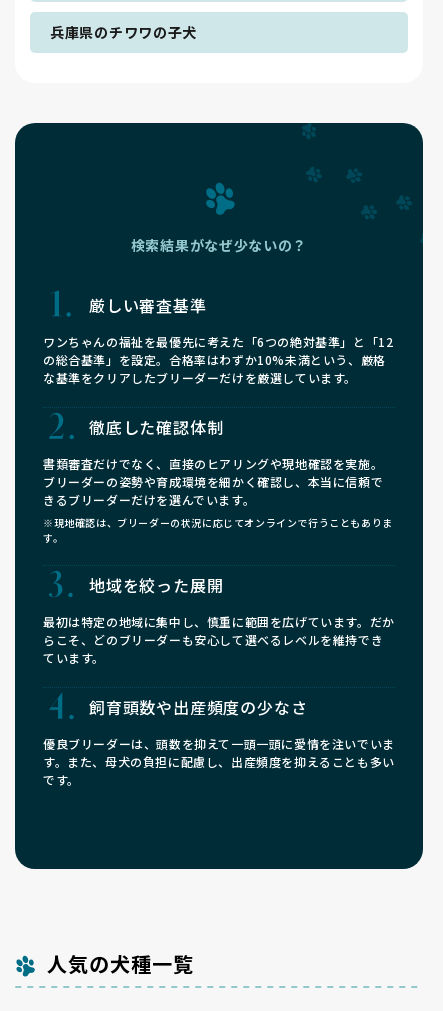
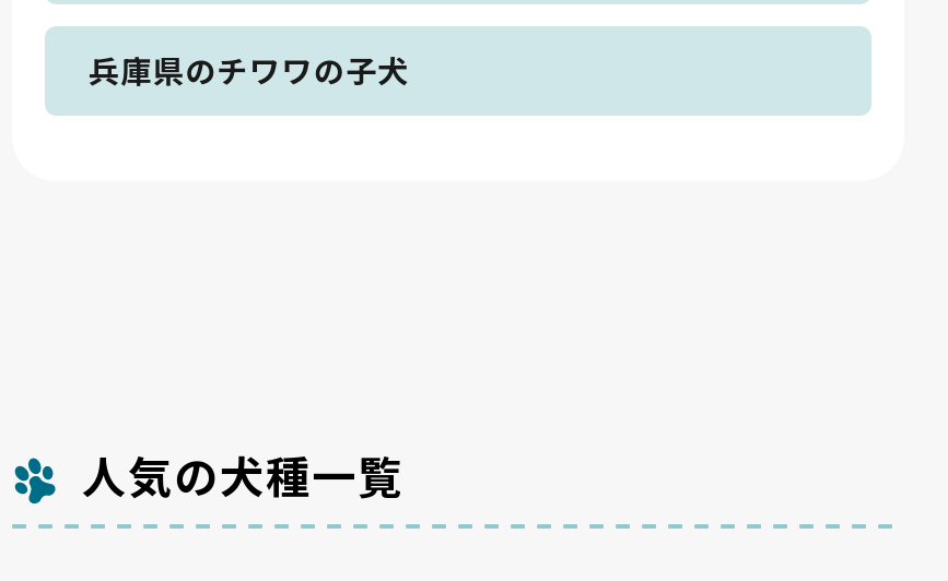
[14,122,424,870] [image] | 検索結果がなぜ少ないの？ | 厳しい審査基準 | ワンちゃんの福祉を最優先に考えた「6つの絶対基準」と「12 | の総合基準」を設定。合格率はわずか10%未満という、厳格 | な基準をクリアしたブリーダーだけを厳選しています。 | 徹底した確認体制 | 書類審査だけでなく、直接のヒアリングや現地確認を実施。 | ブリーダーの姿勢や育成環境を細かく確認し、本当に信頼で | きるブリーダーだけを選んでいます。 | ※現地確認は、ブリーダーの状況に応じてオンラインで行うこともありま | す。 | 地域を絞った展開 | 最初は特定の地域に集中し、慎重に範囲を広げています。だか | らこそ、どのブリーダーも安心して選べるレベルを維持でき | ています。 | 飼育頭数や出産頻度の少なさ | 優良ブリーダーは、頭数を抑えて一頭一頭に愛情を注いでいま | す。また、母犬の負担に配慮し、出産頻度を抑えることも多い | です。 -> none

